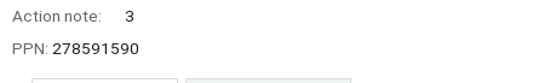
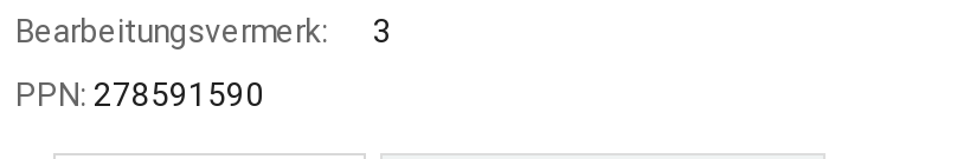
[12,6,105,25] Action note: -> [15,12,335,49] Bearbeitungsvermerk:

